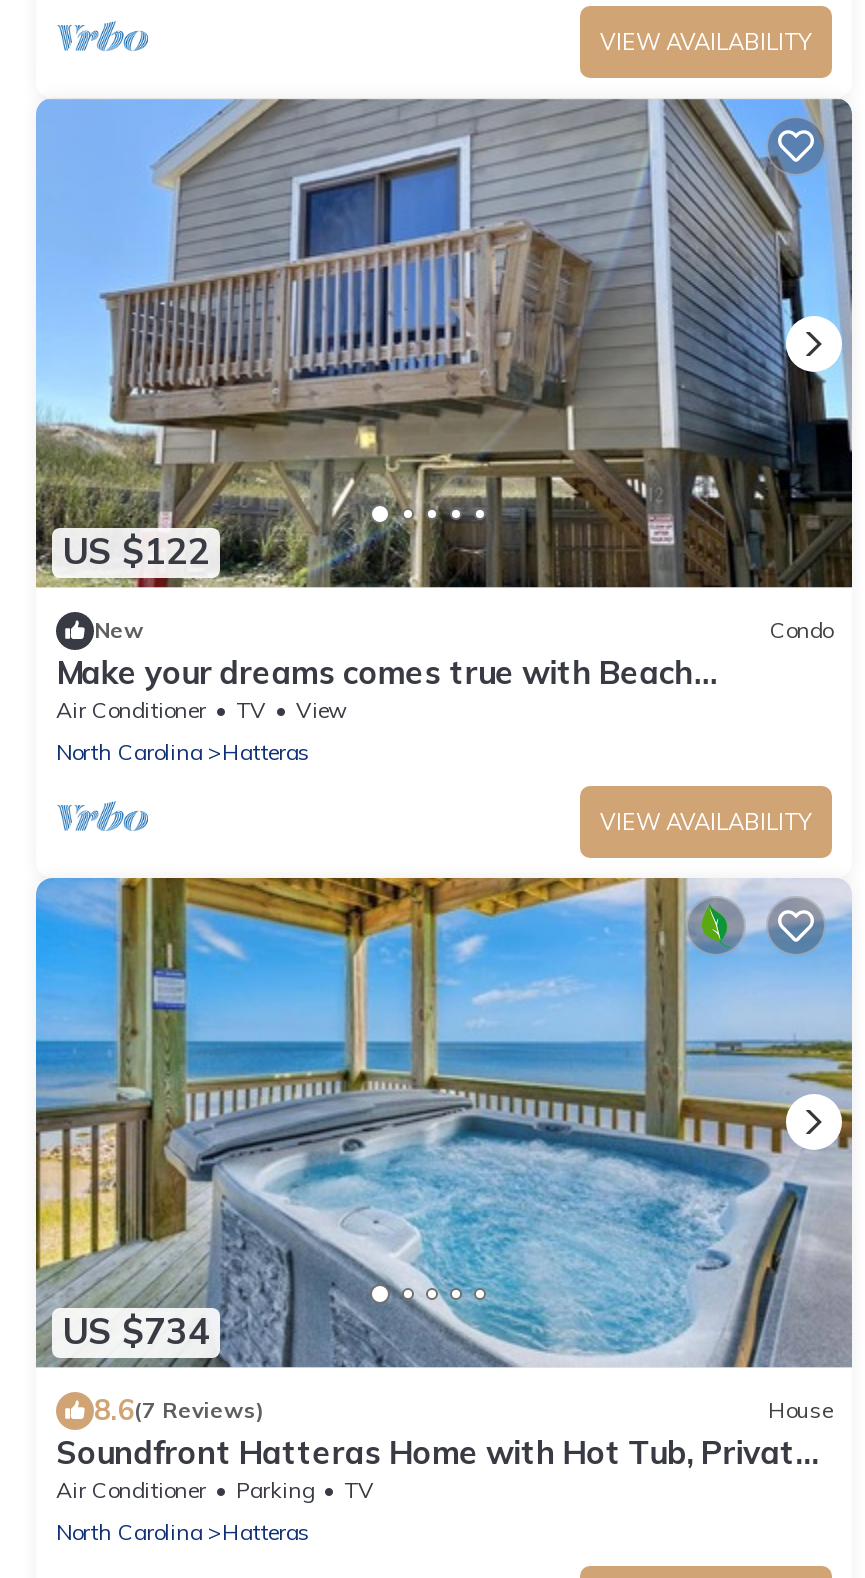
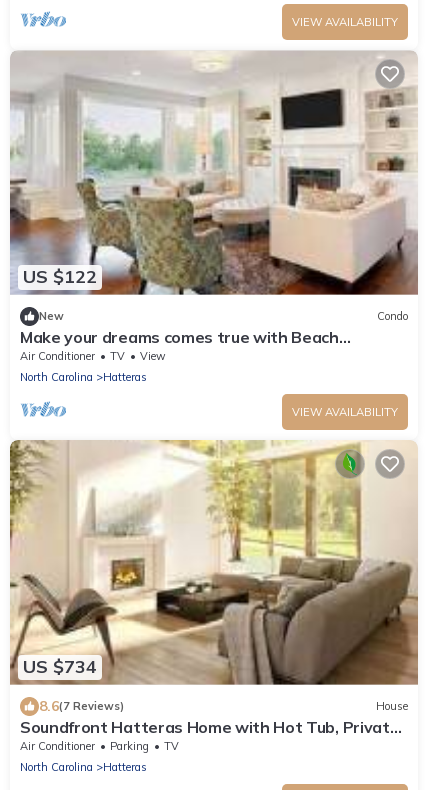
[34,98,854,590] [image] -> [9,50,419,295] [image]
[34,876,854,1368] [image] -> [9,439,418,686] [image]

